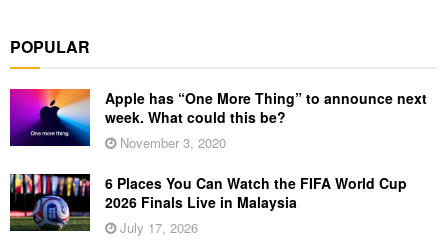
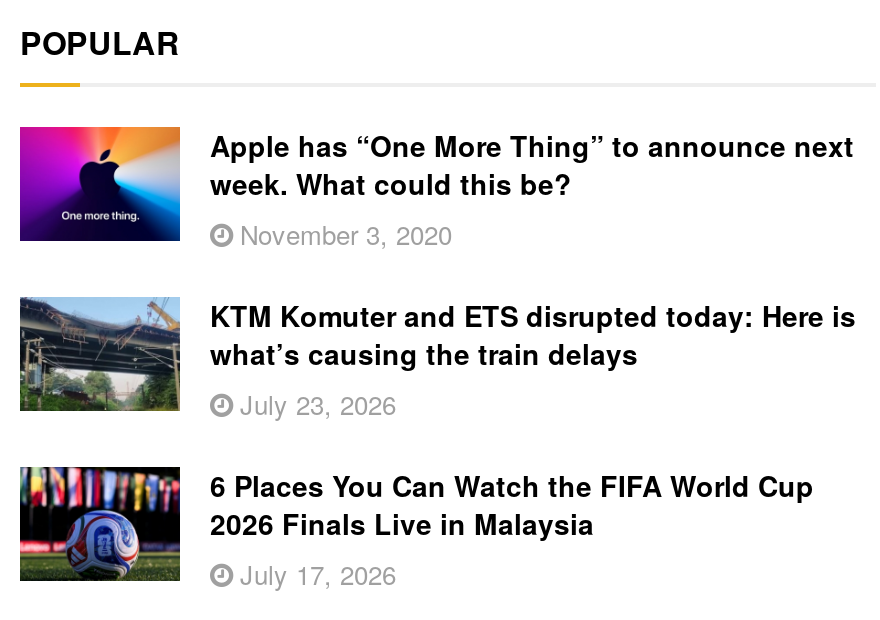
none -> [18,294,856,422] [image] | KTM Komuter and ETS disrupted today: Here is | what’s causing the train delays | July 23, 2026

